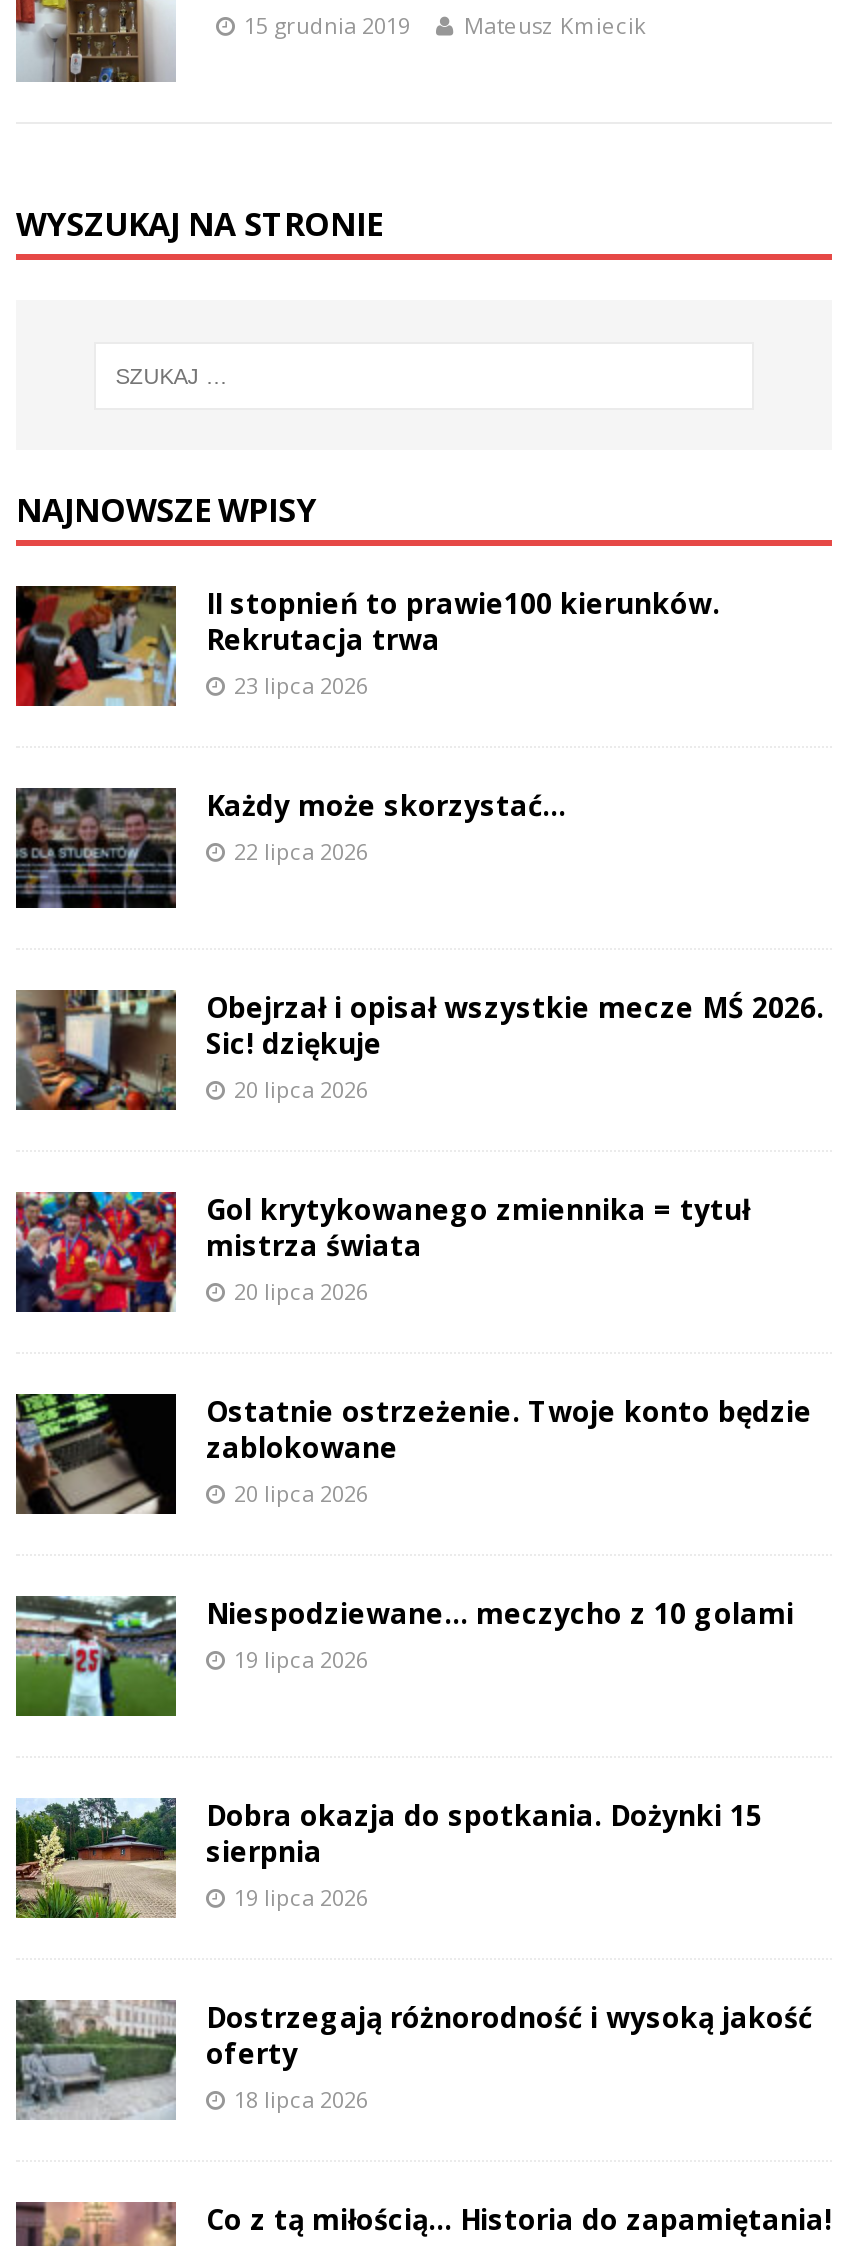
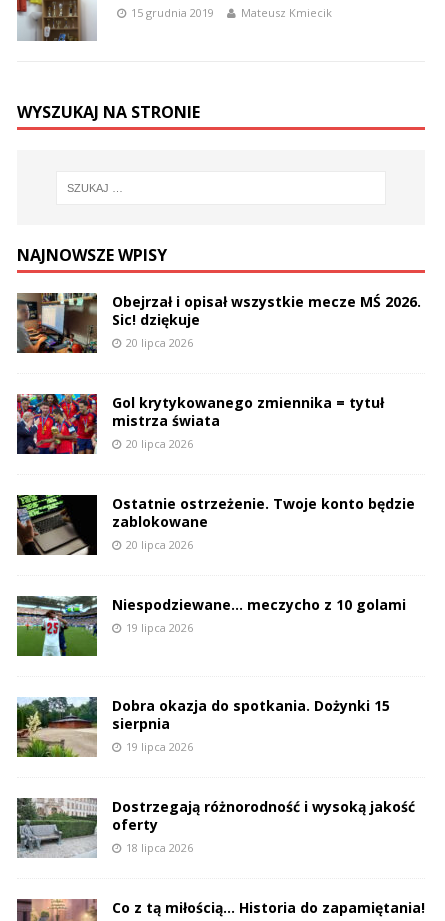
[14,584,720,866] [image] | II stopnień to prawie100 kierunków. | Rekrutacja trwa | 23 lipca 2026 | Każdy może skorzystać… | 22 lipca 2026 -> none
[14,786,178,910] [image] -> none

